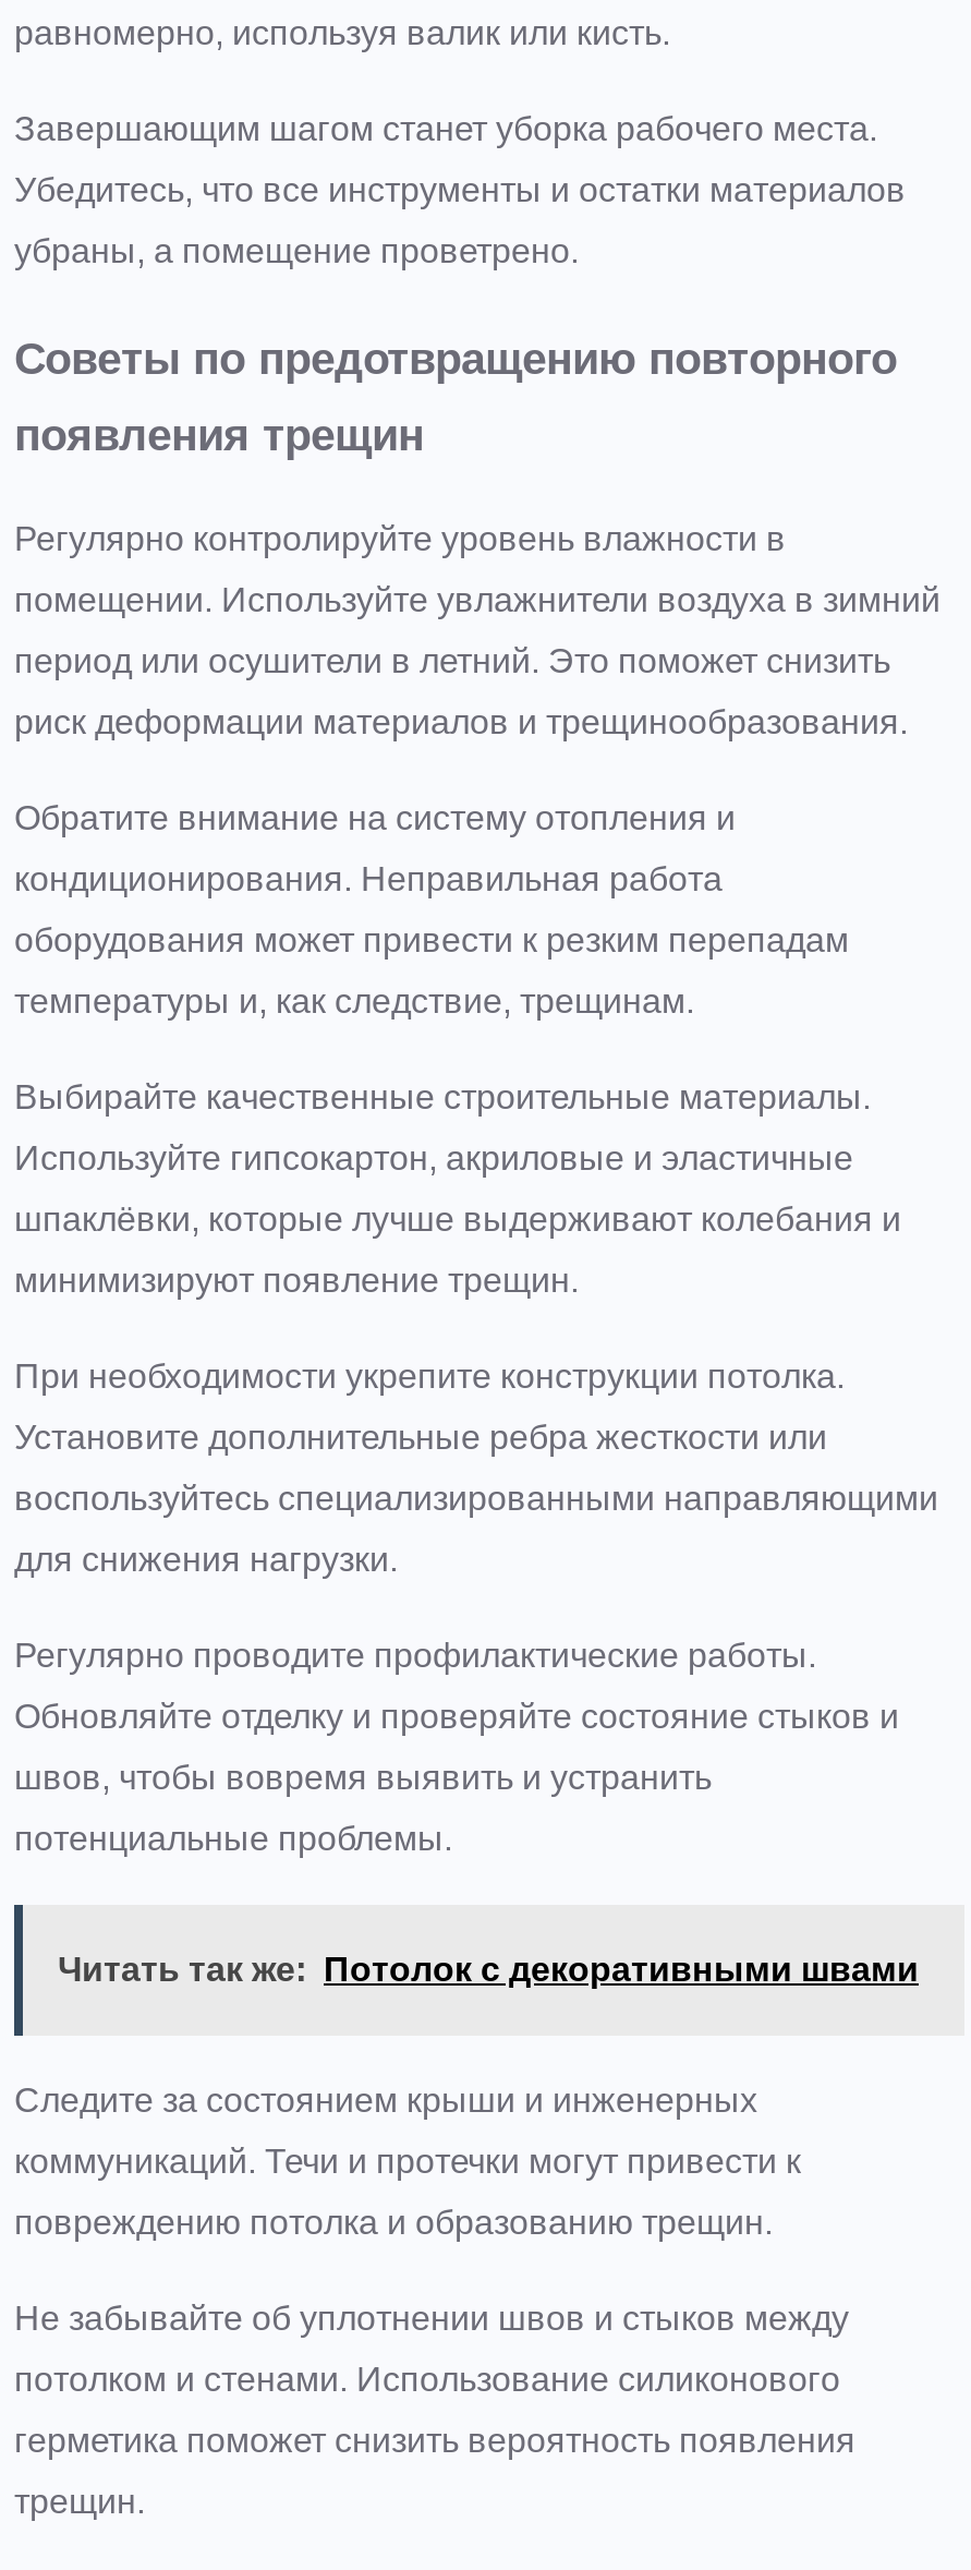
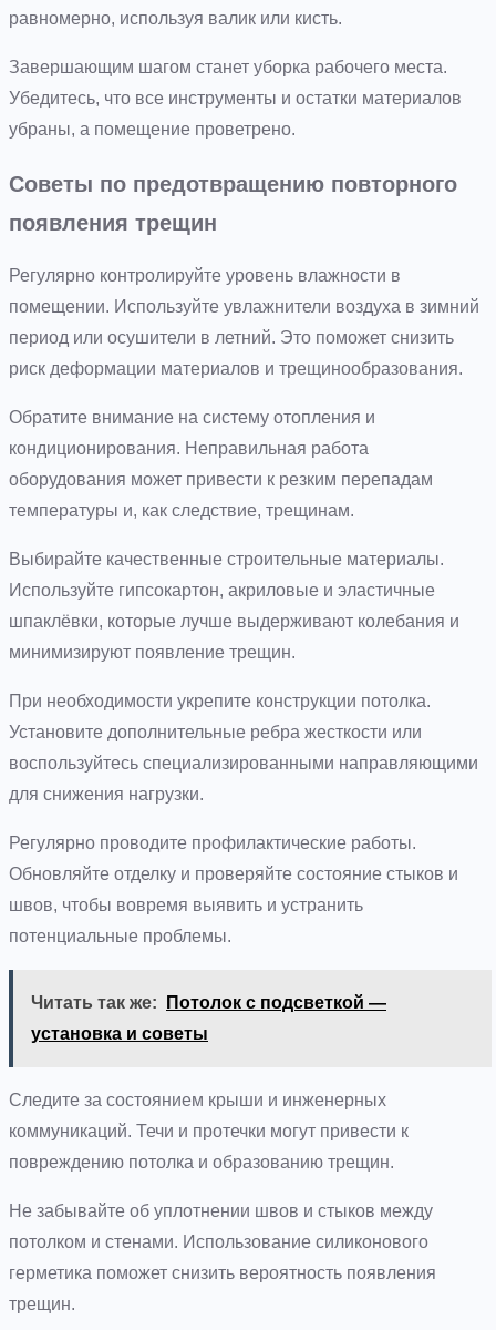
[58,1950,919,1987] Читать так же: Потолок с декоративными швами -> [31,993,386,1043] Читать так же: Потолок с подсветкой — | установка и советы

